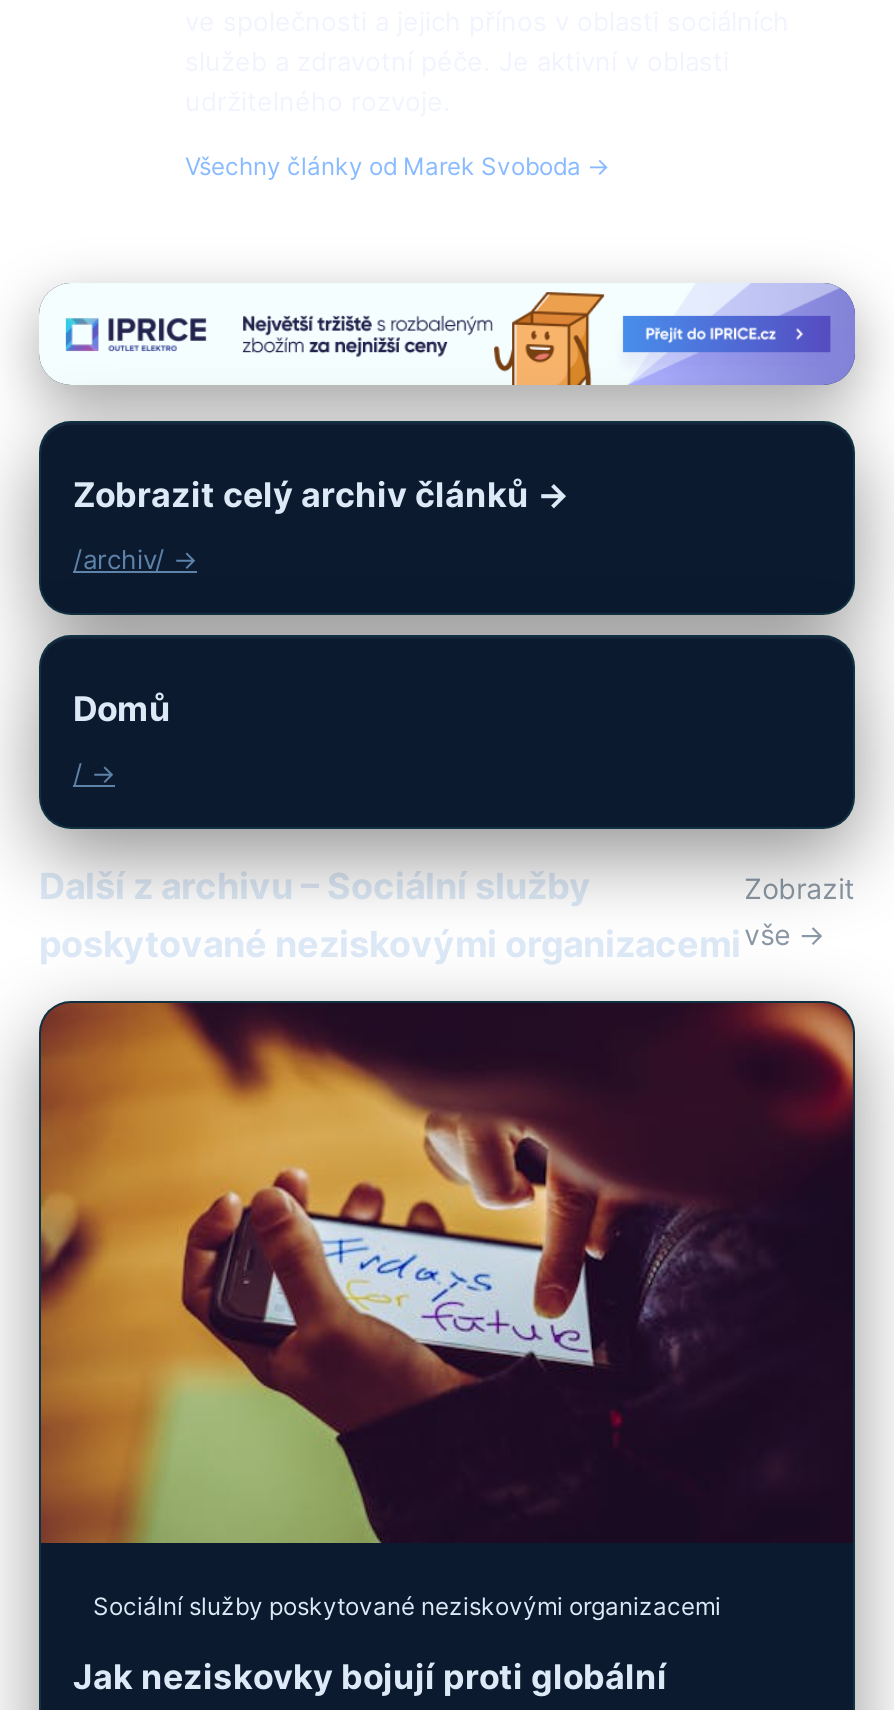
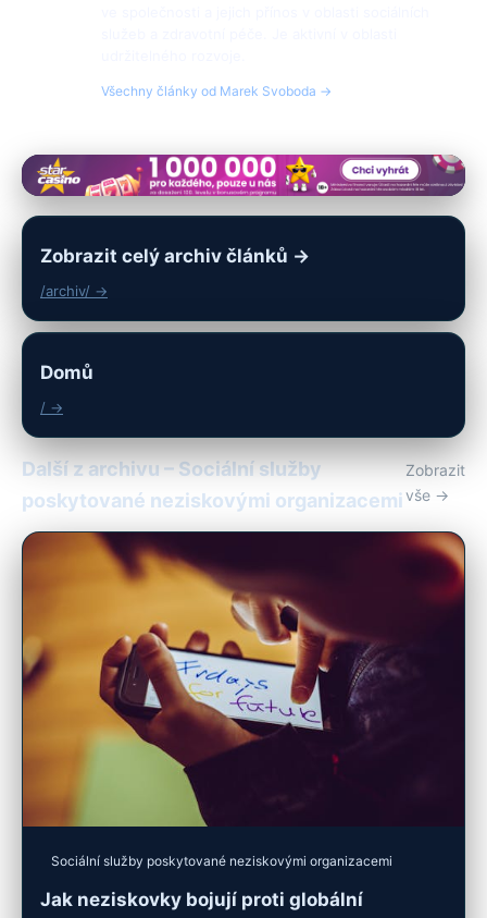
[39,284,855,386] [image] -> [21,154,465,197] [image]

